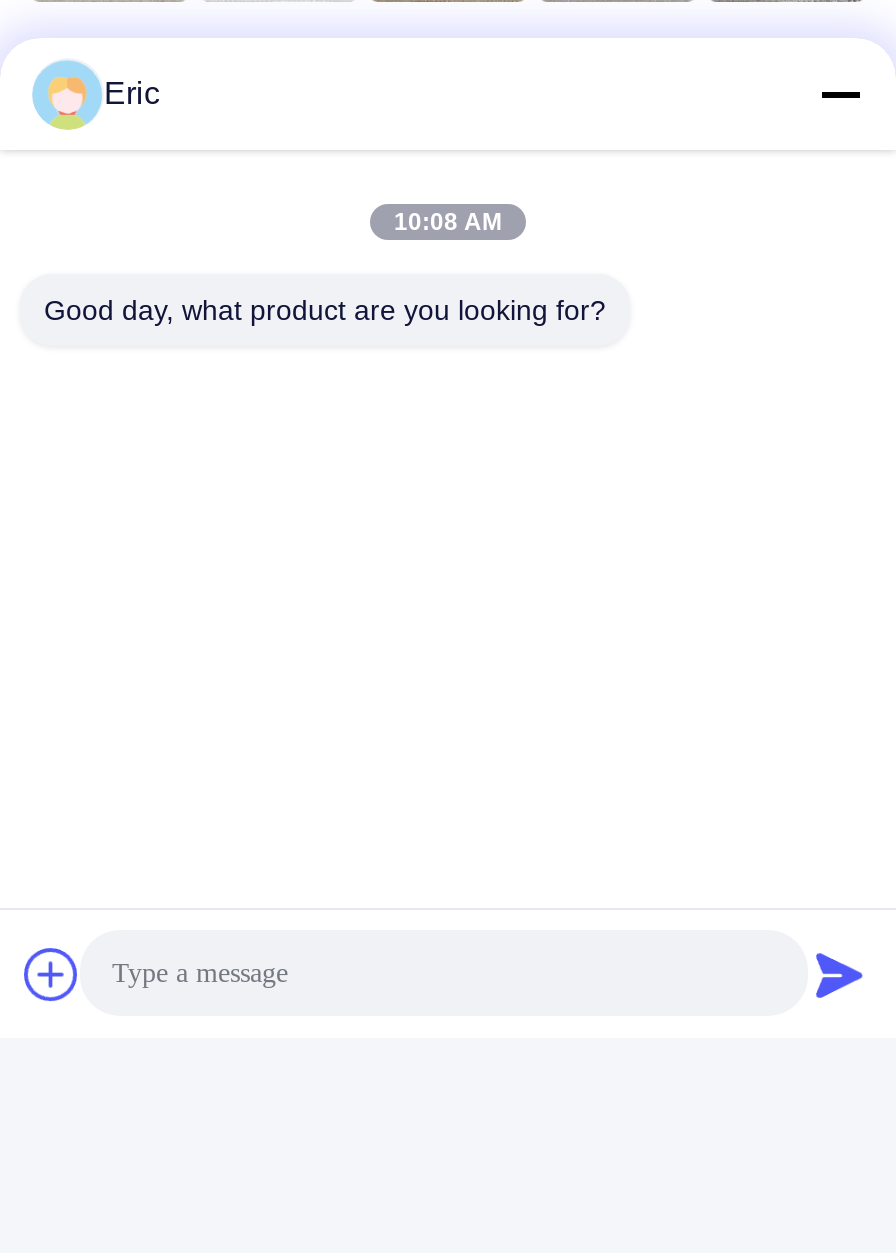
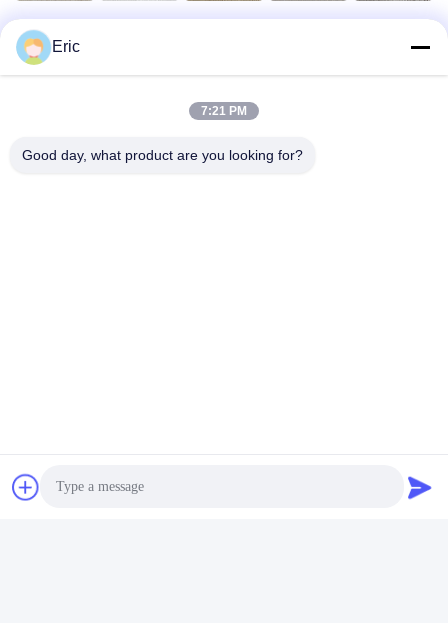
[394,208,502,236] 10:08 AM -> [201,104,247,118] 7:21 PM

